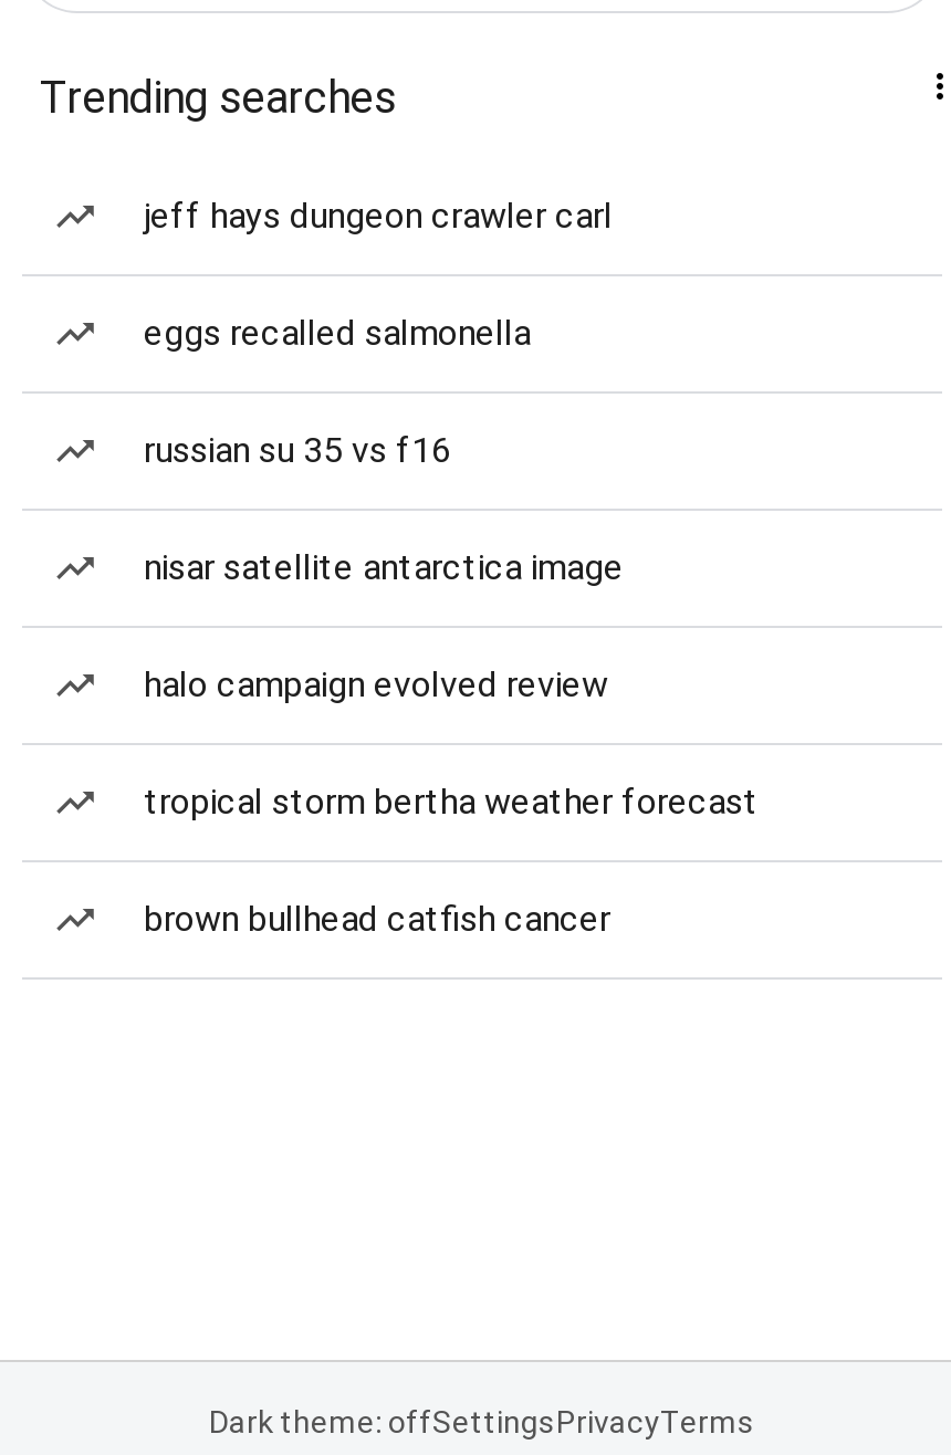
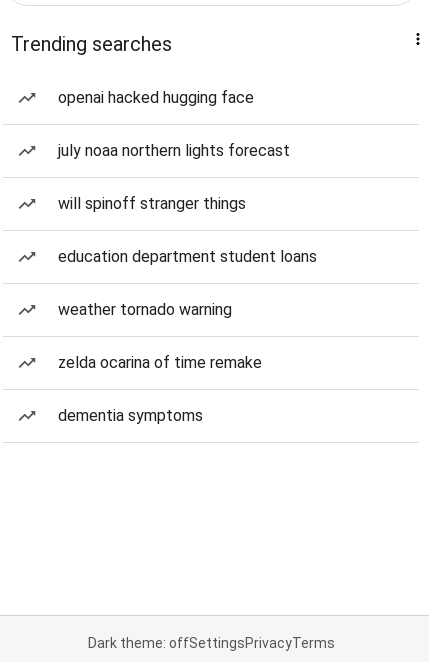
[144,195,613,237] jeff hays dungeon crawler carl -> [58,88,254,107] openai hacked hugging face
[144,312,531,354] eggs recalled salmonella -> [58,141,290,160] july noaa northern lights forecast
[144,429,451,471] russian su 35 vs f16 -> [58,194,246,213] will spinoff stranger things
[144,546,624,588] nisar satellite antarctica image -> [58,247,317,266] education department student loans
[144,663,608,705] halo campaign evolved review -> [58,300,232,319] weather tornado warning
[144,781,759,823] tropical storm bertha weather forecast -> [58,353,262,372] zelda ocarina of time remake
[144,898,610,940] brown bullhead catfish cancer -> [58,406,203,425] dementia symptoms

